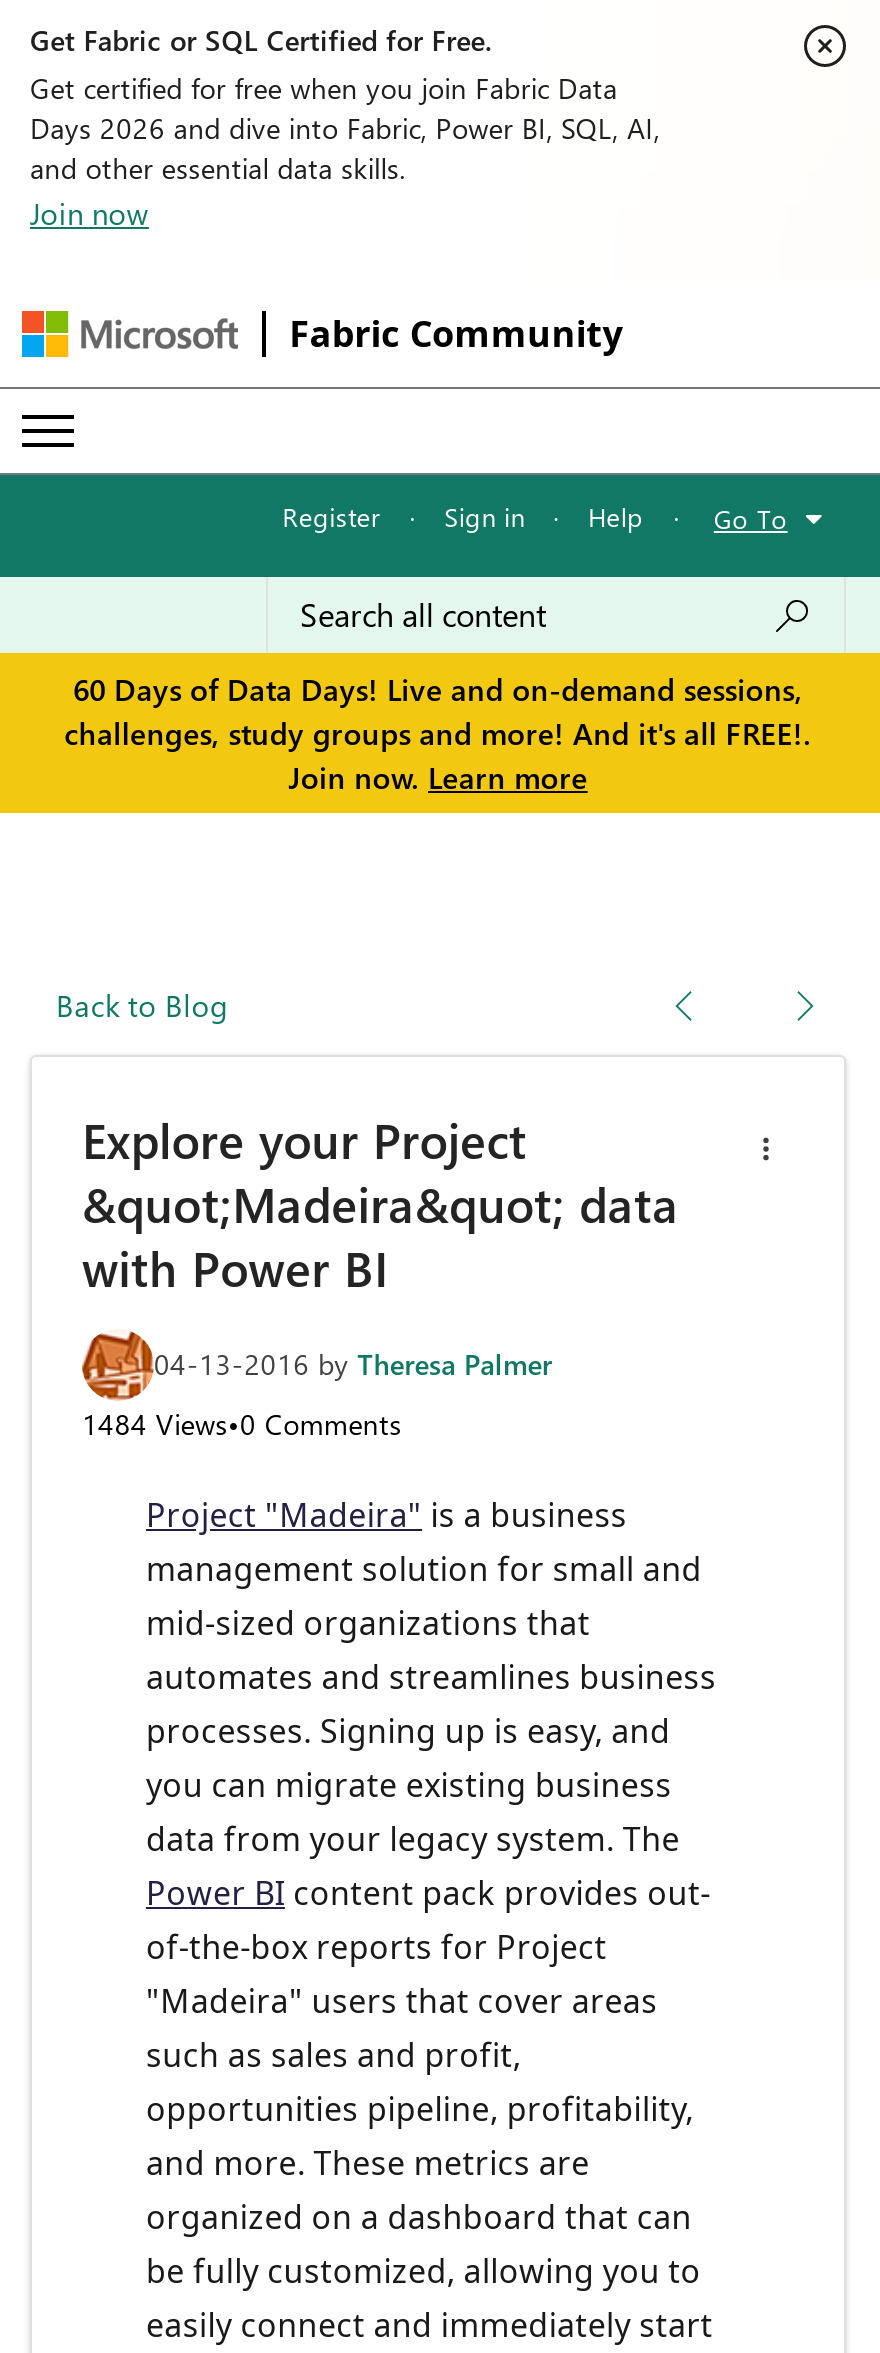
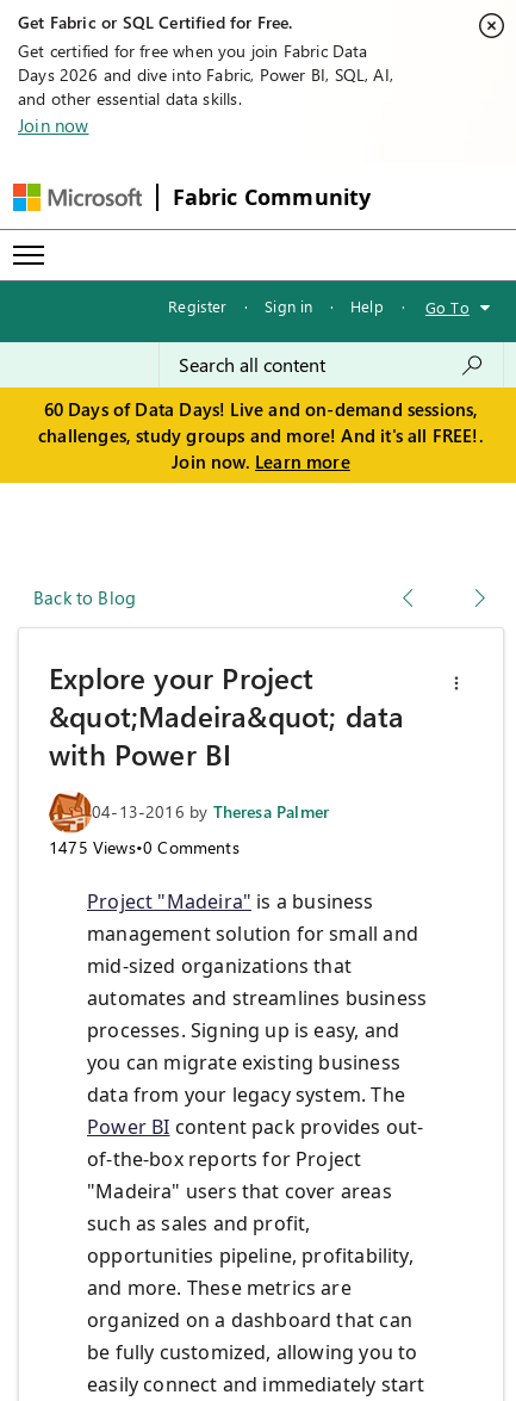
[82,1406,402,1444] 1484 Views•0 Comments -> [49,836,239,859] 1475 Views•0 Comments

